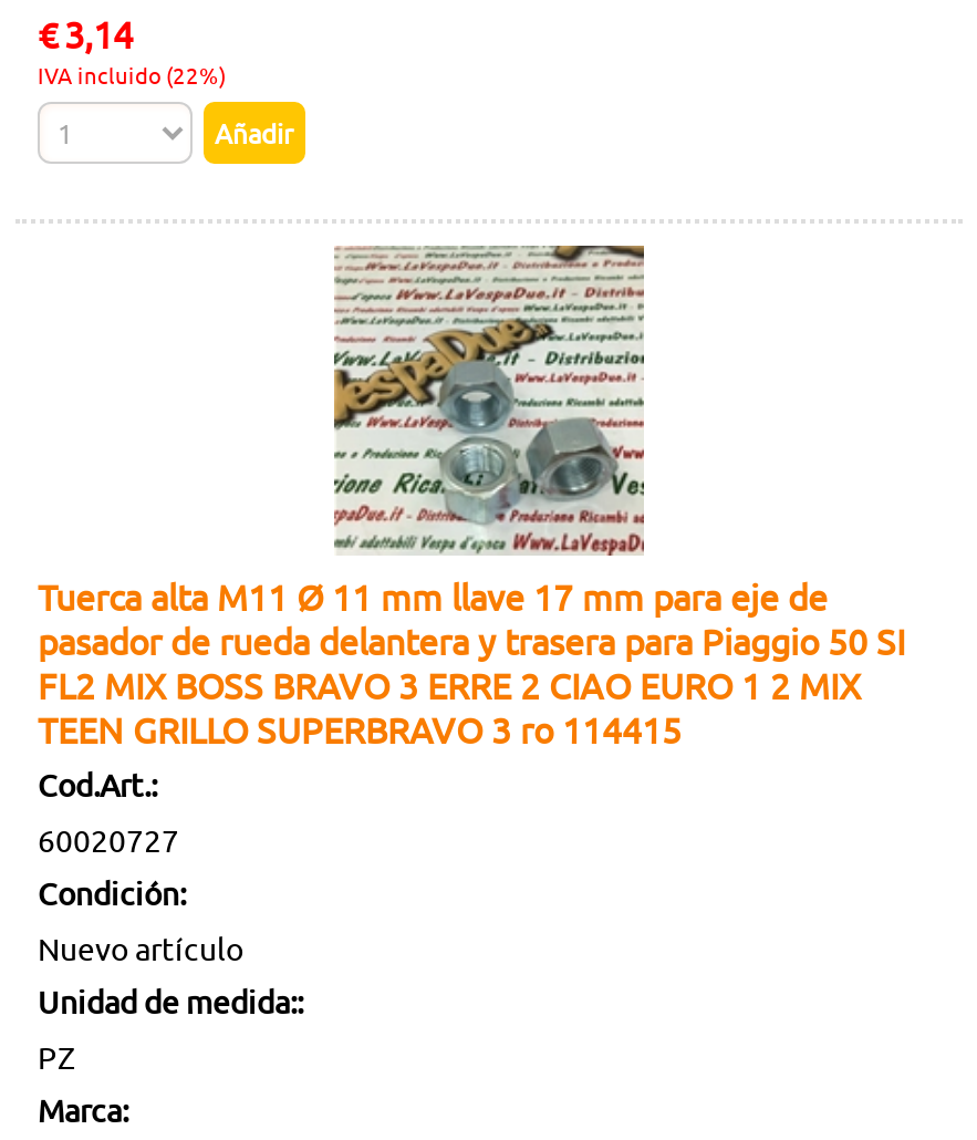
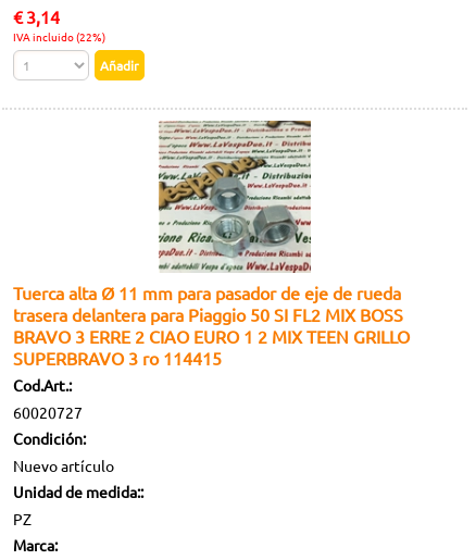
[38,573,905,750] Tuerca alta M11 Ø 11 mm llave 17 mm para eje de | pasador de rueda delantera y trasera para Piaggio 50 SI | FL2 MIX BOSS BRAVO 3 ERRE 2 CIAO EURO 1 2 MIX | TEEN GRILLO SUPERBRAVO 3 ro 114415 -> [13,282,410,369] Tuerca alta Ø 11 mm para pasador de eje de rueda | trasera delantera para Piaggio 50 SI FL2 MIX BOSS | BRAVO 3 ERRE 2 CIAO EURO 1 2 MIX TEEN GRILLO | SUPERBRAVO 3 ro 114415

